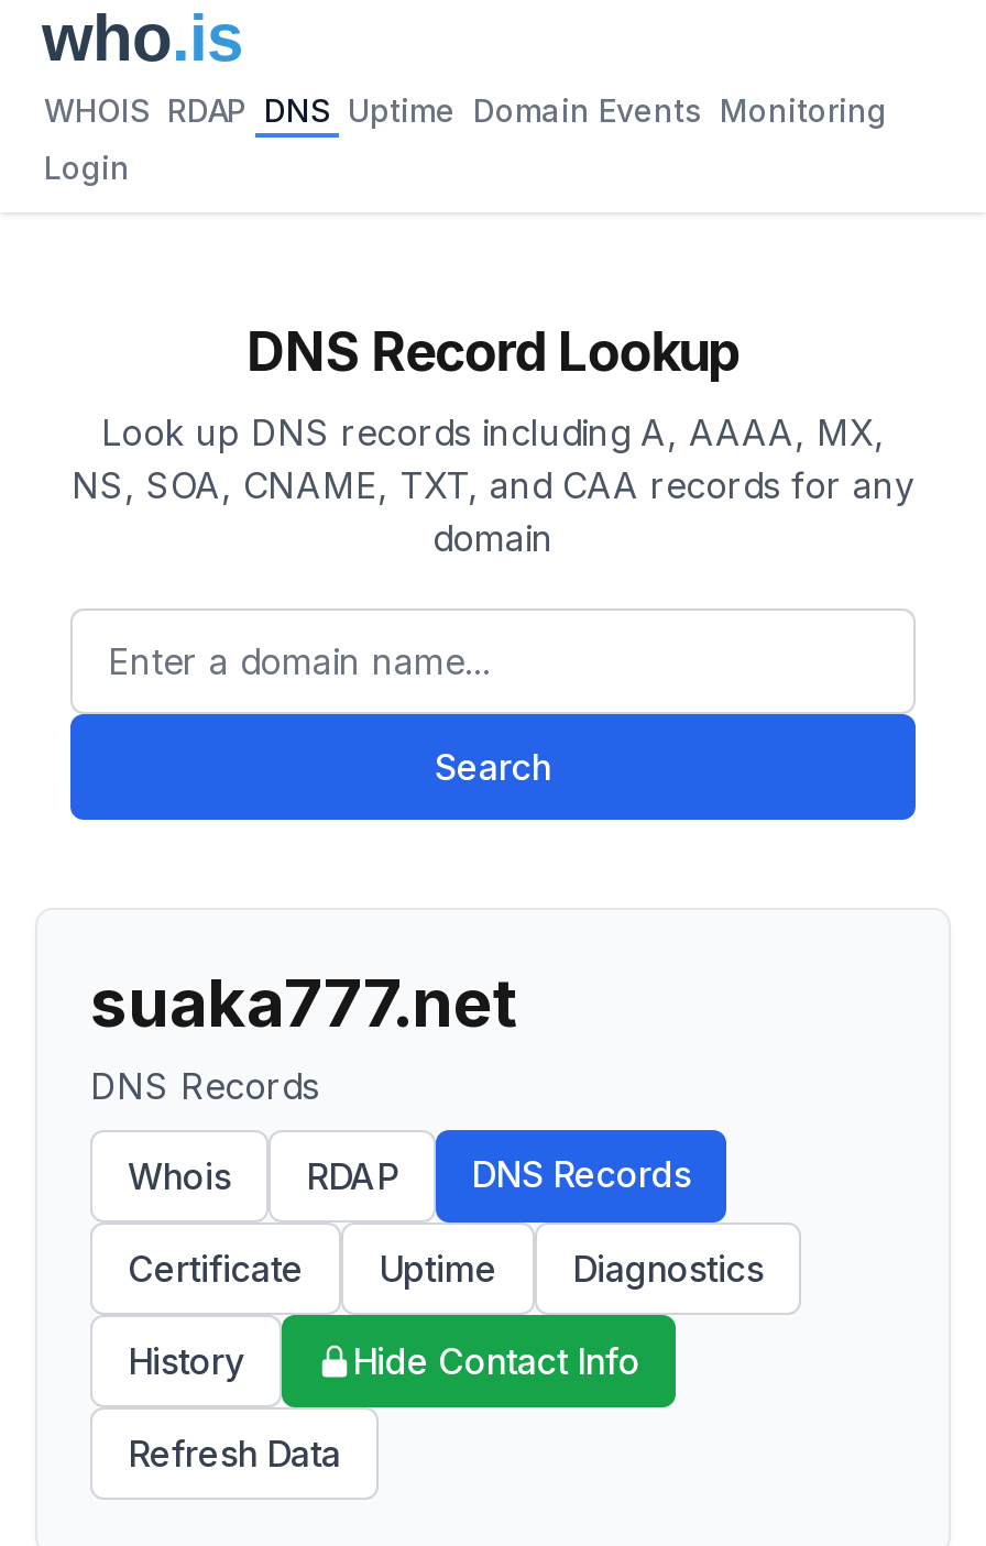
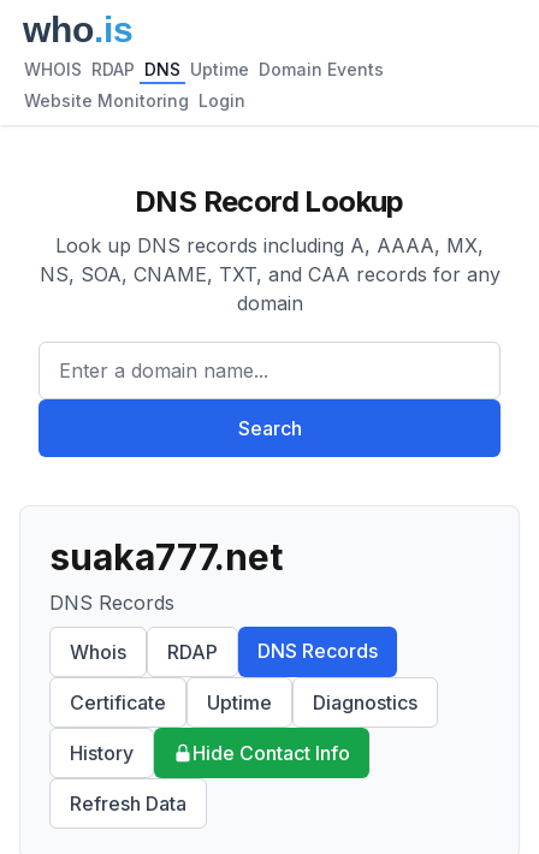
[44,91,887,129] WHOIS RDAP DNS Uptime Domain Events Monitoring -> [24,59,384,79] WHOIS RDAP DNS Uptime Domain Events
[44,149,130,186] Login -> [24,90,245,111] Website Monitoring Login

